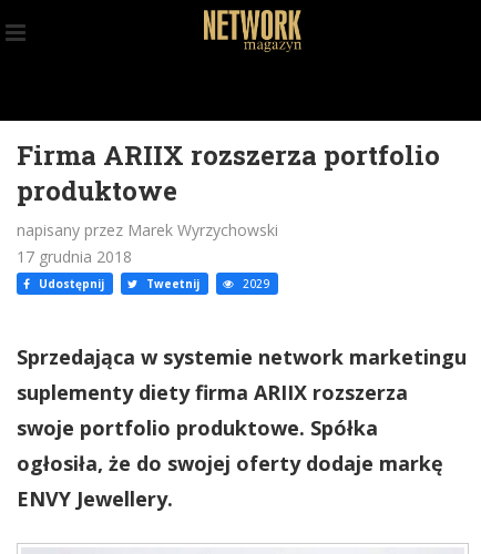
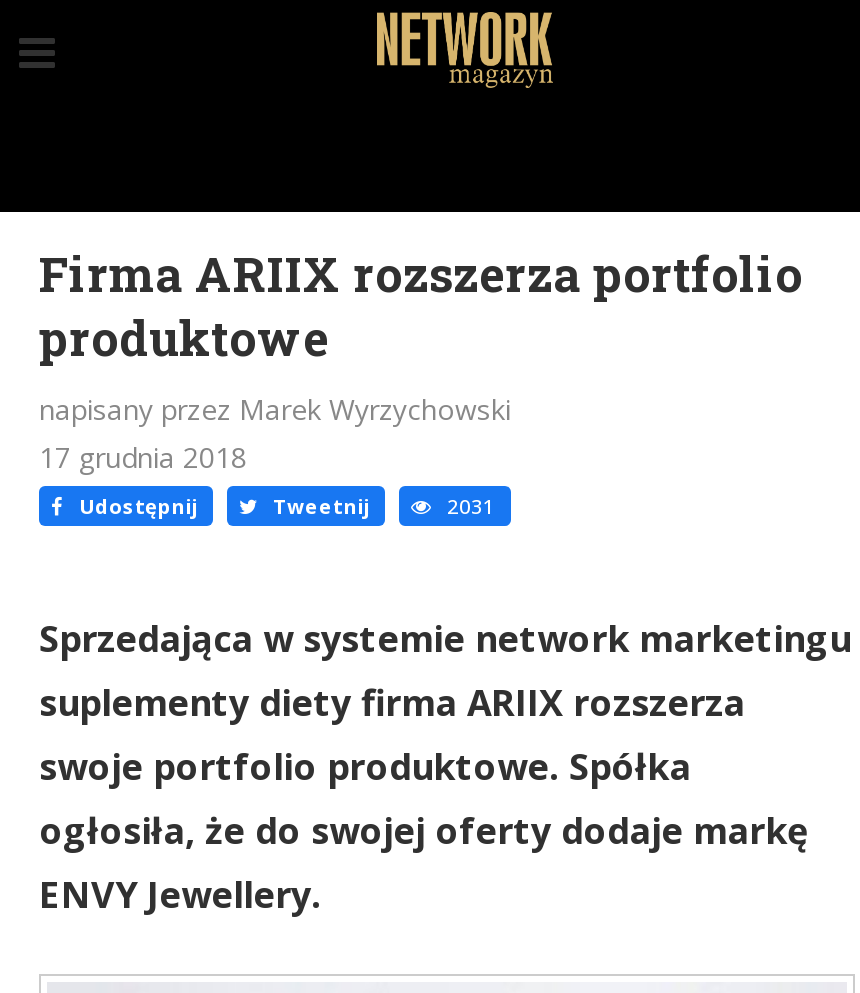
[239,276,269,291] 2029 -> [441,492,495,520] 2031

